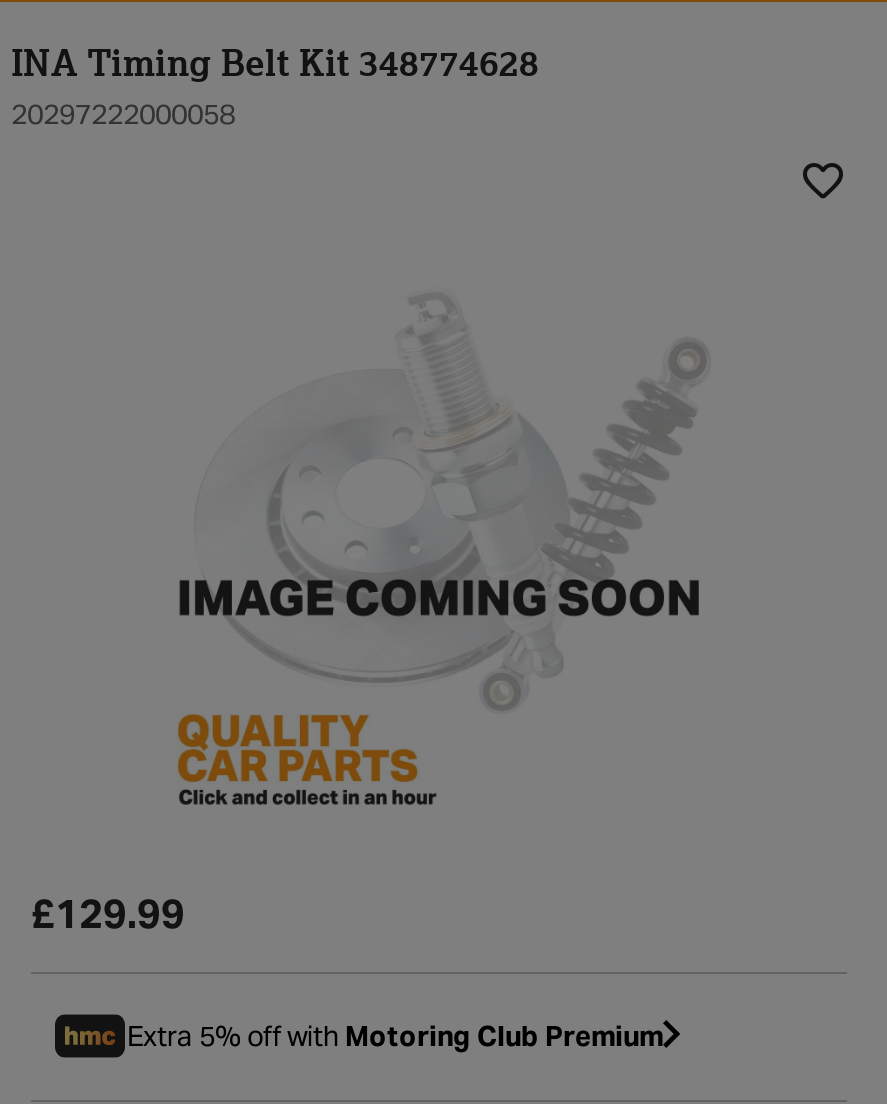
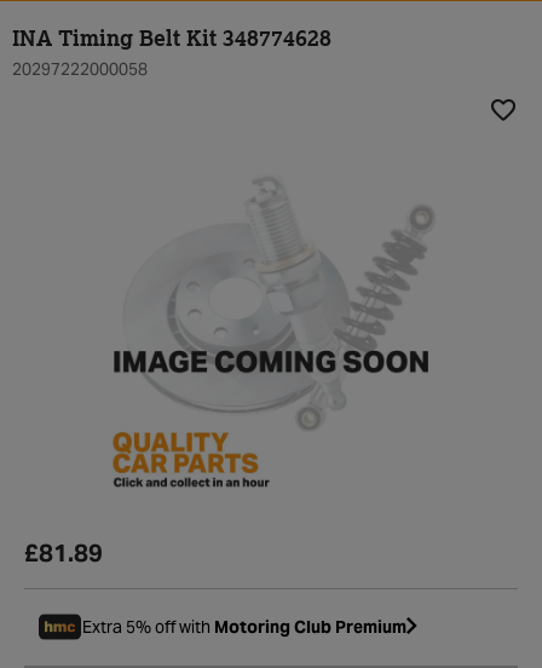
[31,887,185,939] £129.99 -> [24,537,103,568] £81.89

